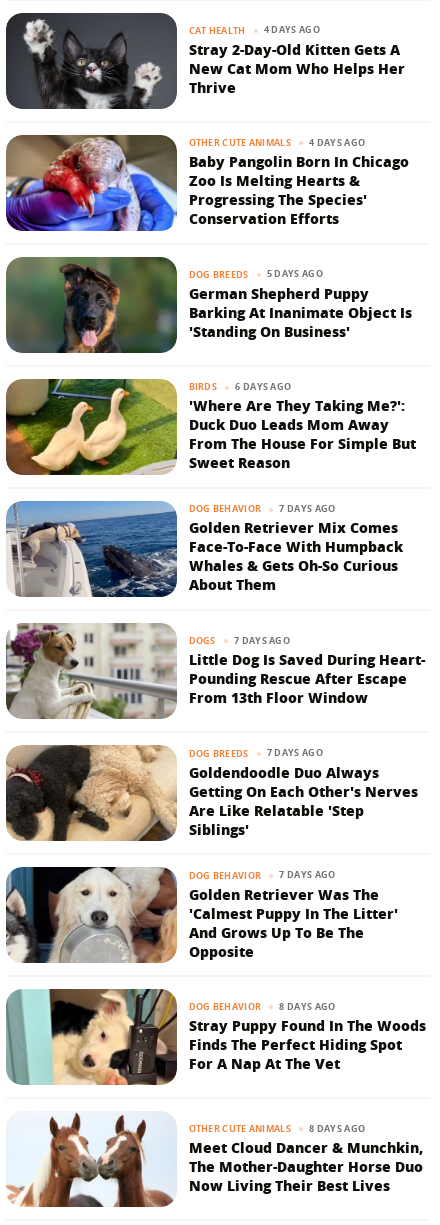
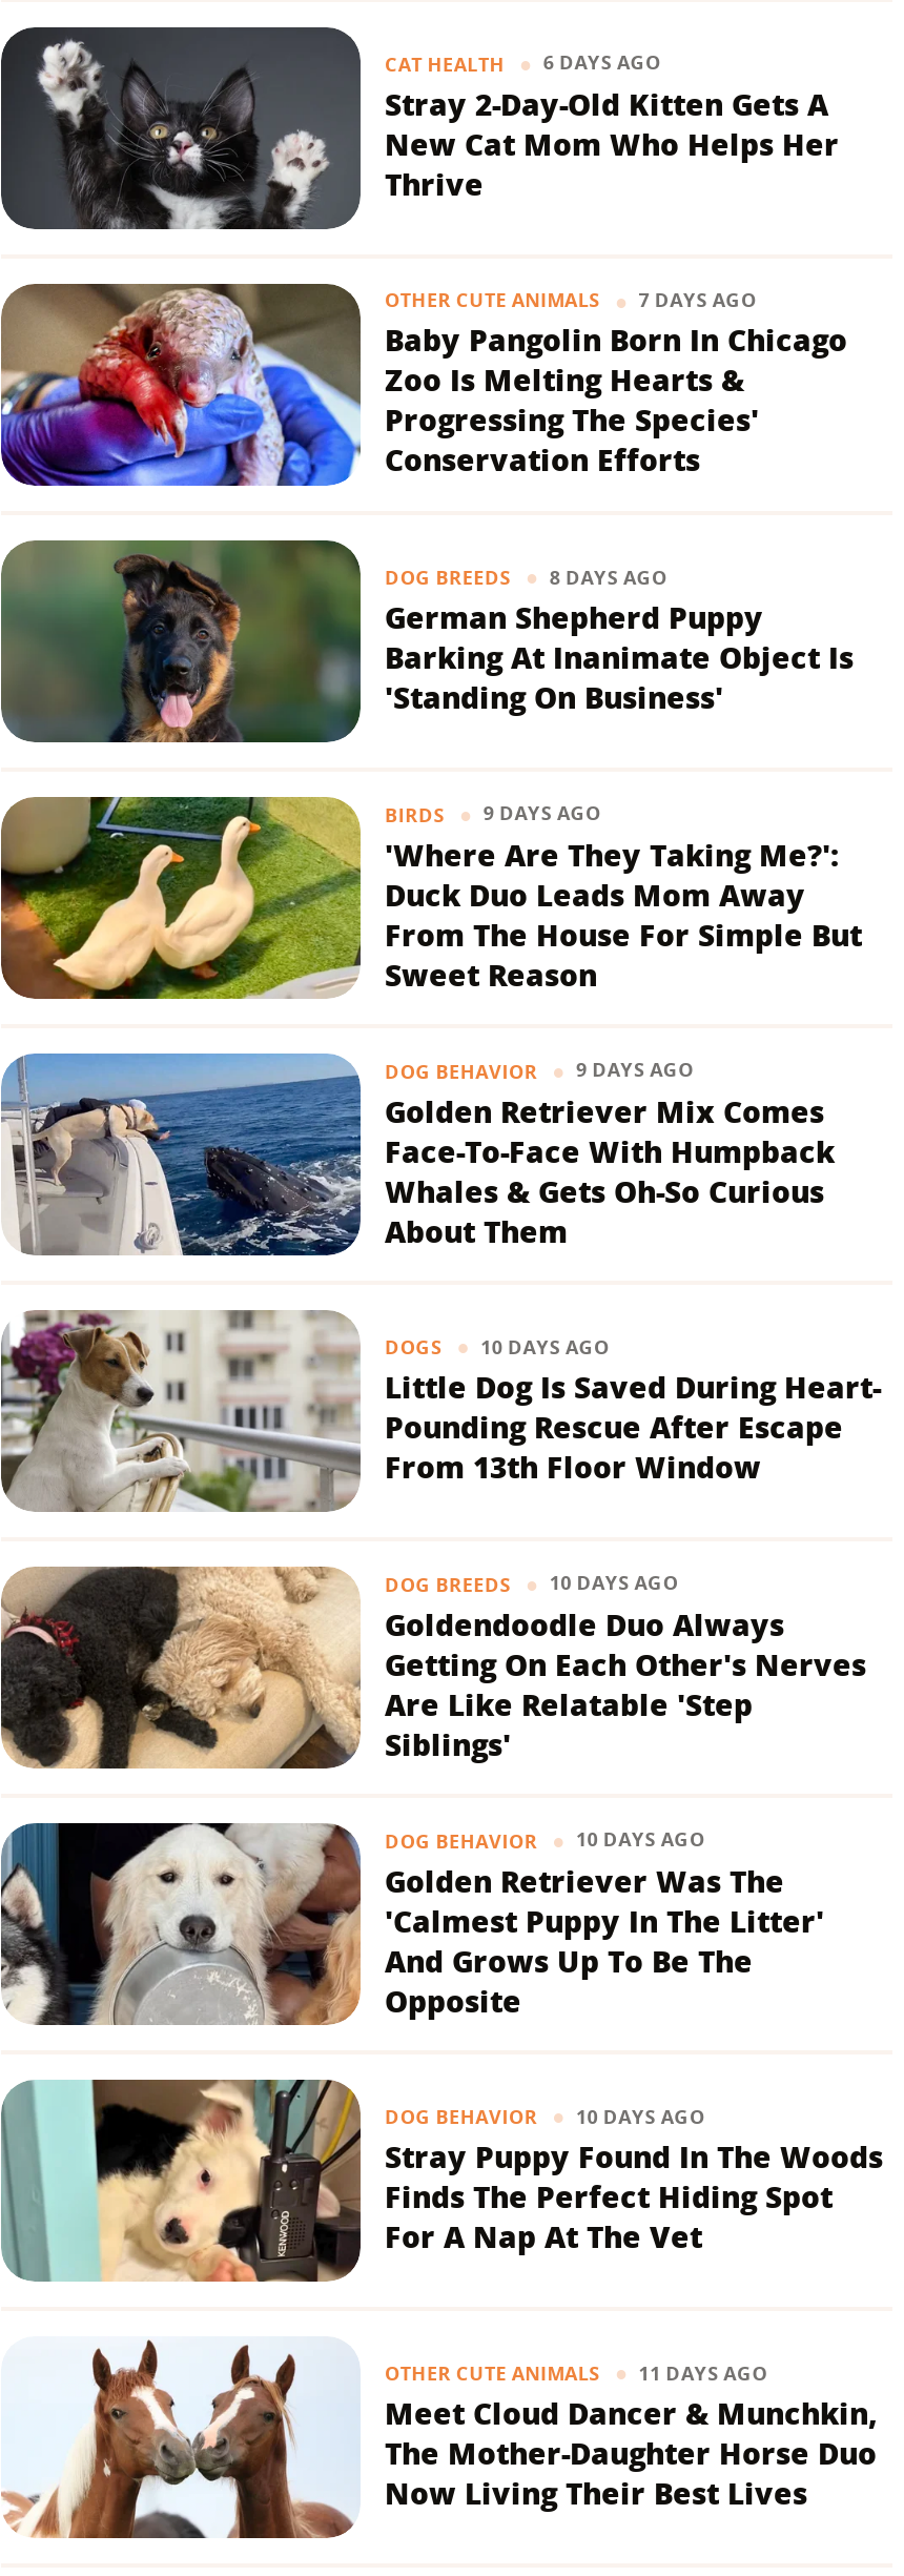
[188,23,320,37] CAT HEALTH 4 DAYS AGO -> [385,49,661,77] CAT HEALTH 6 DAYS AGO
[188,136,365,149] OTHER CUTE ANIMALS 4 DAYS AGO -> [385,286,756,314] OTHER CUTE ANIMALS 7 DAYS AGO
[188,267,323,281] DOG BREEDS 5 DAYS AGO -> [385,562,667,591] DOG BREEDS 8 DAYS AGO
[188,380,291,393] BIRDS 6 DAYS AGO -> [385,799,601,827] BIRDS 9 DAYS AGO
[188,502,335,515] DOG BEHAVIOR 7 DAYS AGO -> [385,1056,694,1084] DOG BEHAVIOR 9 DAYS AGO
[188,633,290,647] DOGS 7 DAYS AGO -> [385,1332,609,1361] DOGS 10 DAYS AGO
[188,746,323,759] DOG BREEDS 7 DAYS AGO -> [385,1569,678,1597] DOG BREEDS 10 DAYS AGO
[188,868,335,882] DOG BEHAVIOR 7 DAYS AGO -> [385,1825,705,1854] DOG BEHAVIOR 10 DAYS AGO
[188,1000,335,1013] DOG BEHAVIOR 8 DAYS AGO -> [385,2102,705,2130] DOG BEHAVIOR 10 DAYS AGO
[188,1122,365,1135] OTHER CUTE ANIMALS 8 DAYS AGO -> [385,2359,768,2387] OTHER CUTE ANIMALS 11 DAYS AGO

